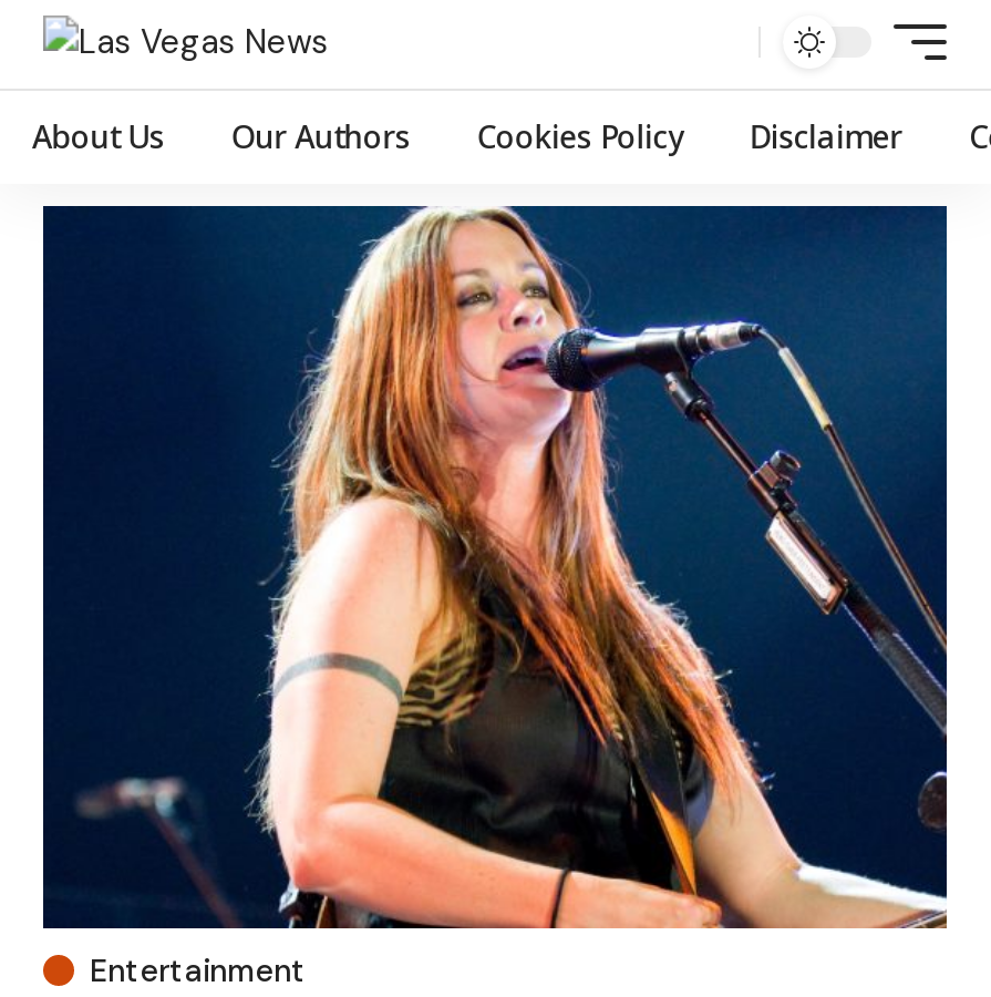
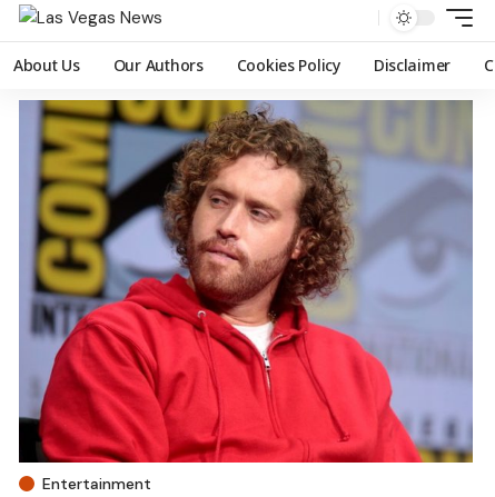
[43,204,949,931] [image] -> [19,99,473,464] [image]

